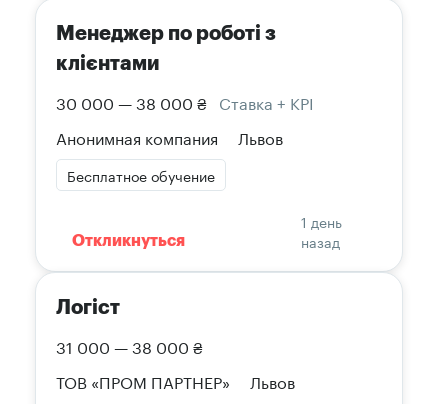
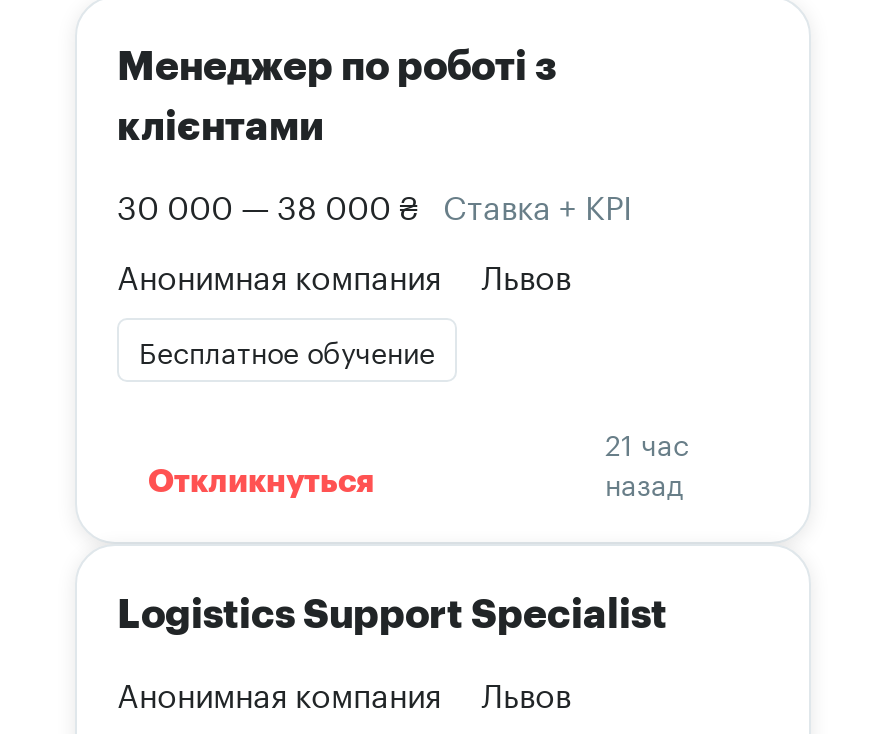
[301,210,342,232] 1 день -> [605,420,689,464] 21 час
[56,298,120,318] Логіст -> [117,596,667,636] Logistics Support Specialist
[56,333,230,393] 31 000 — 38 000 ₴ | ТОВ «ПРОМ ПАРТНЕР» -> [117,666,441,716] Анонимная компания

